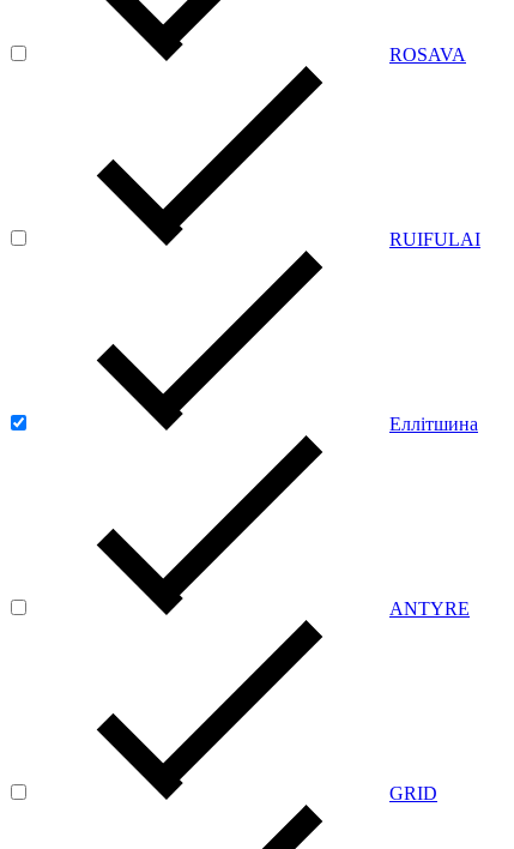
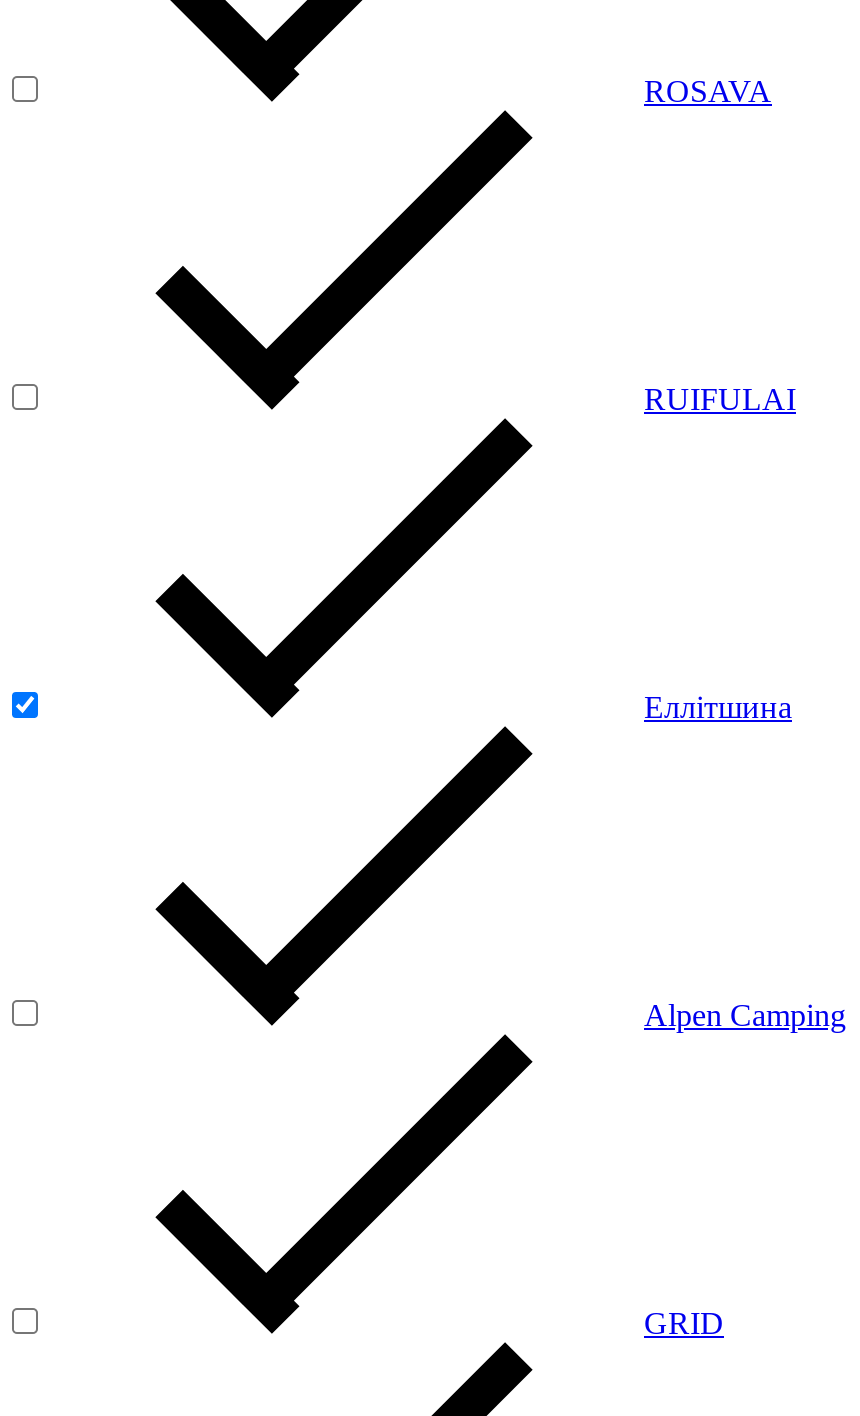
[389,598,470,619] ANTYRE -> [644,998,846,1032] Alpen Camping

